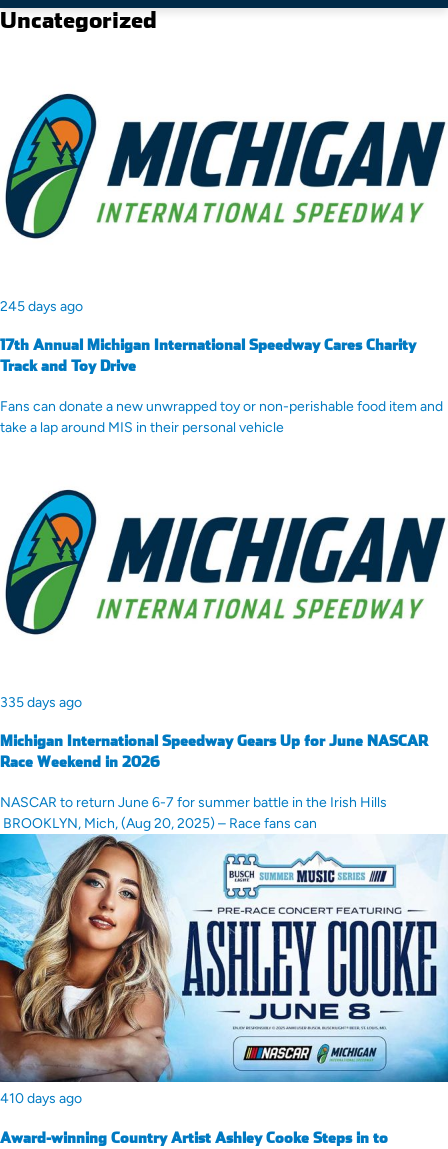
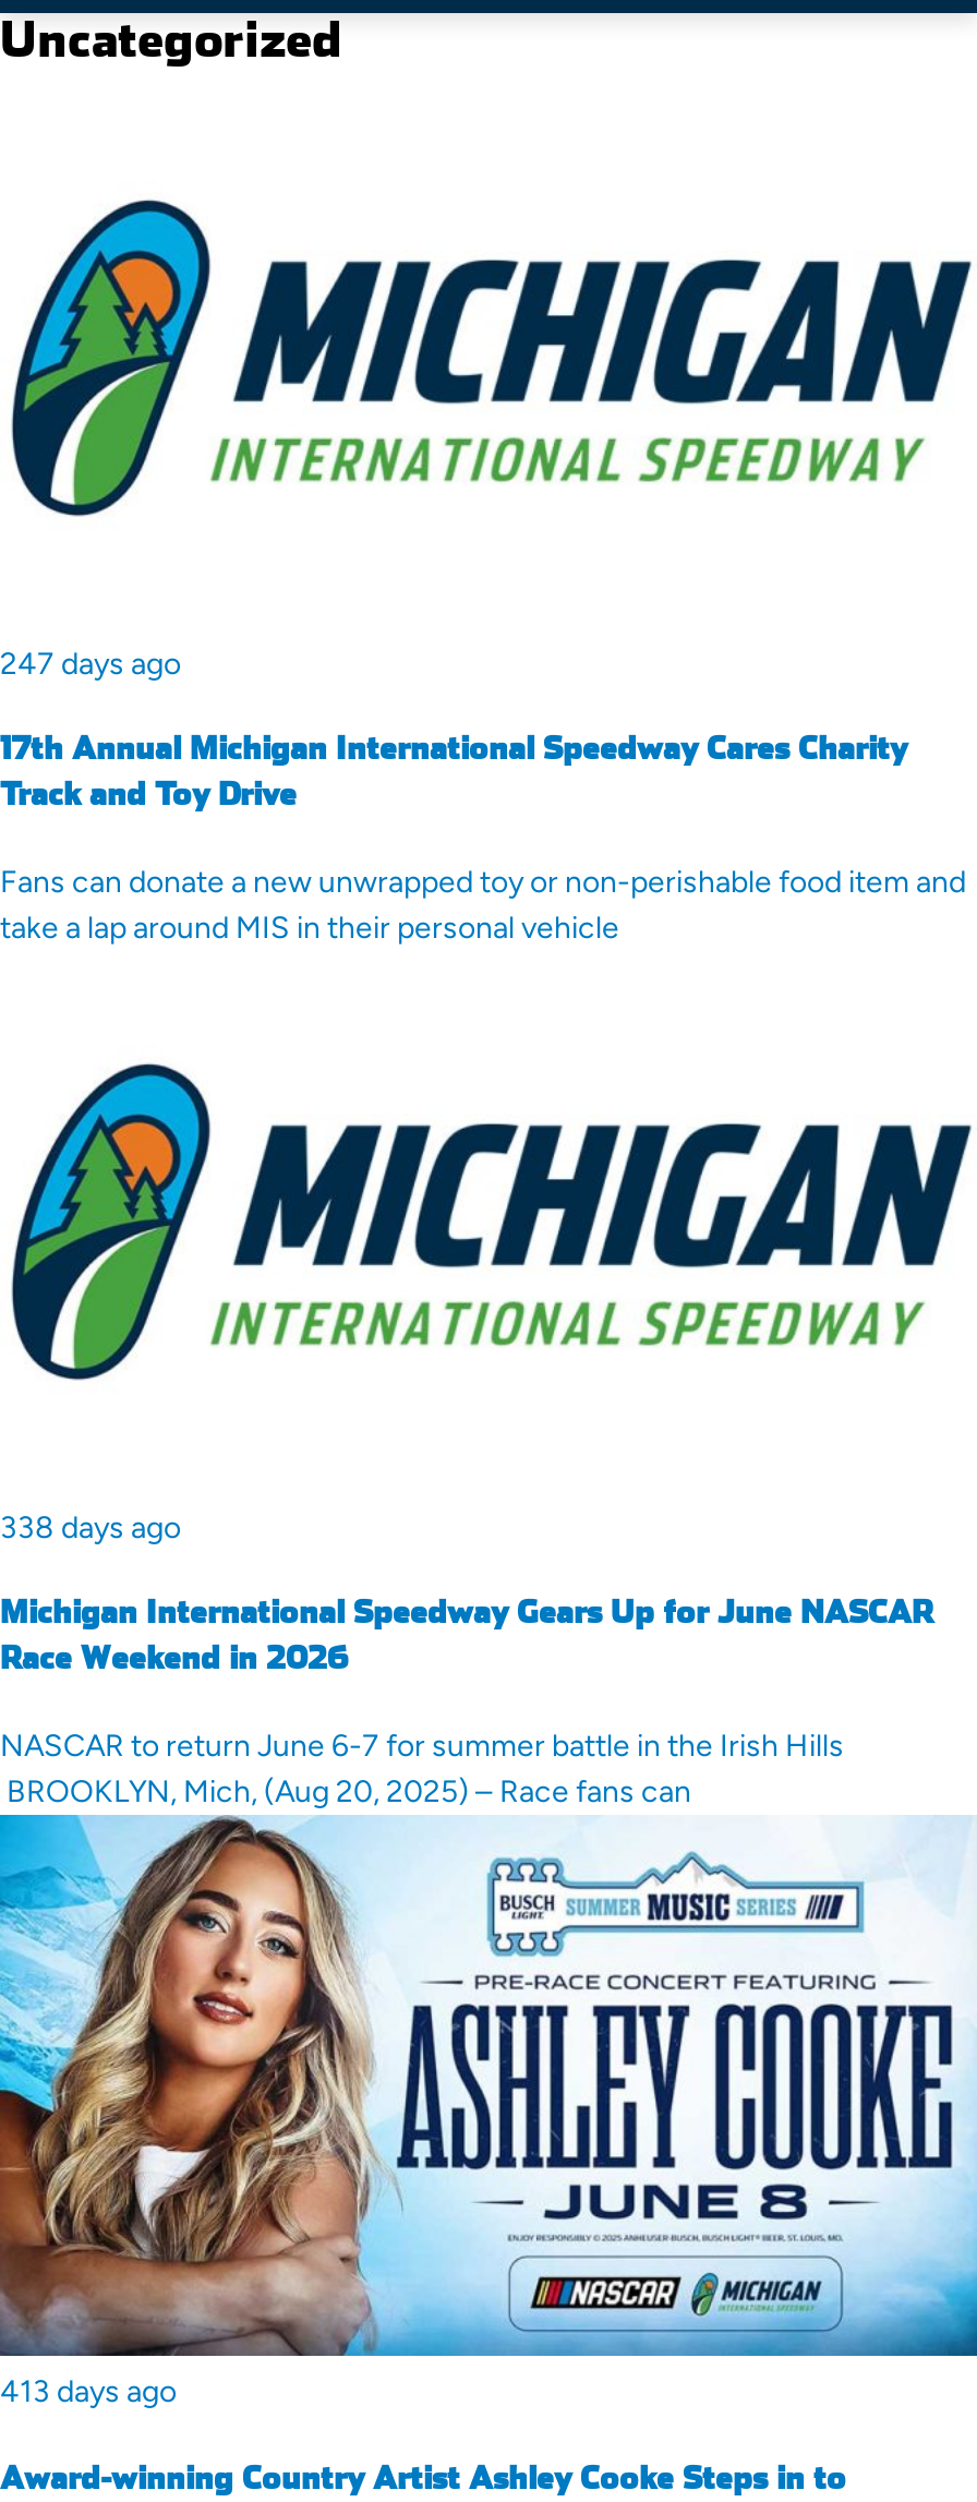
[0,297,83,314] 245 days ago -> [0,645,181,682] 247 days ago
[0,694,82,711] 335 days ago -> [0,1509,181,1546] 338 days ago
[0,1090,82,1107] 410 days ago -> [0,2373,177,2410] 413 days ago

